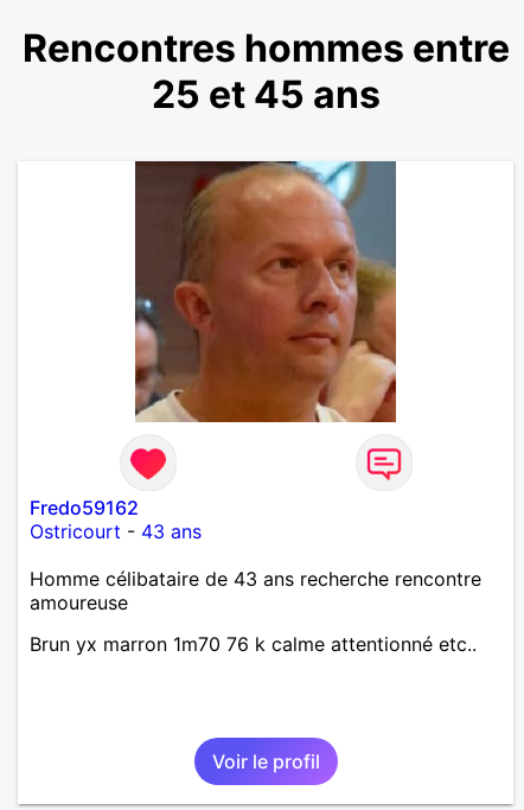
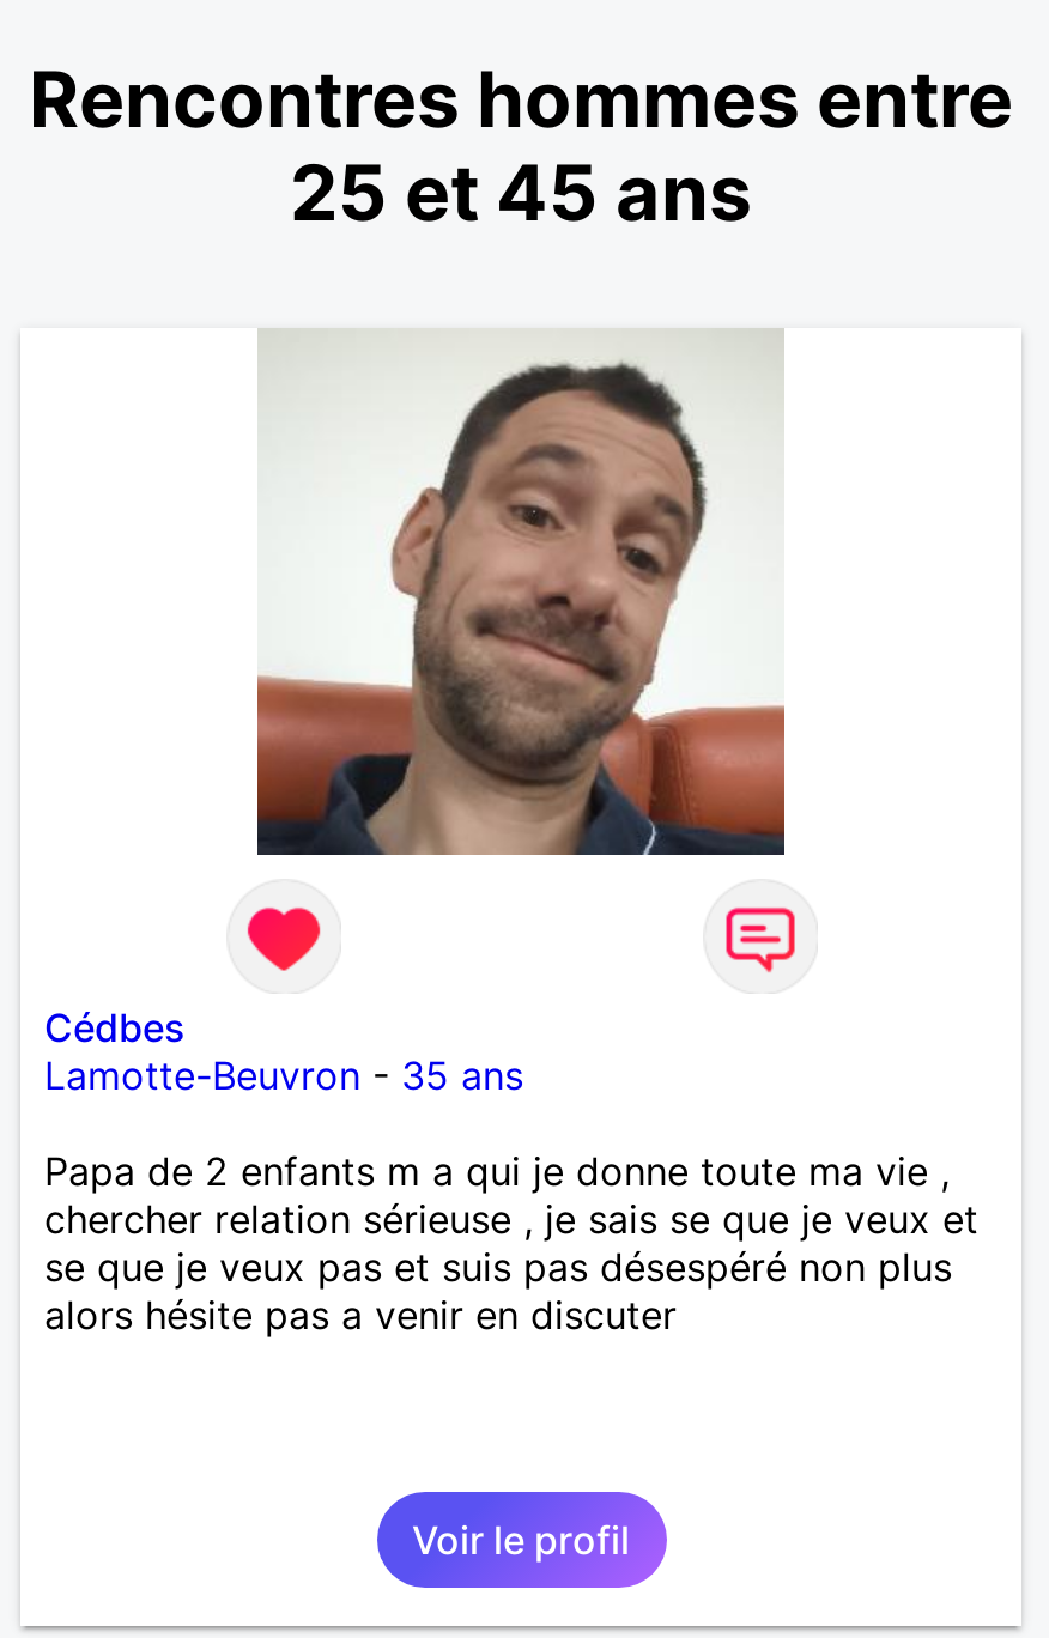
[134,160,397,423] [image] -> [255,328,787,857] [image]
[30,496,481,656] Fredo59162 | Ostricourt - 43 ans | Homme célibataire de 43 ans recherche rencontre | amoureuse | Brun yx marron 1m70 76 k calme attentionné etc.. -> [44,1003,978,1338] Cédbes | Lamotte-Beuvron - 35 ans | Papa de 2 enfants m a qui je donne toute ma vie , | chercher relation sérieuse , je sais se que je veux et | se que je veux pas et suis pas désespéré non plus | alors hésite pas a venir en discuter

